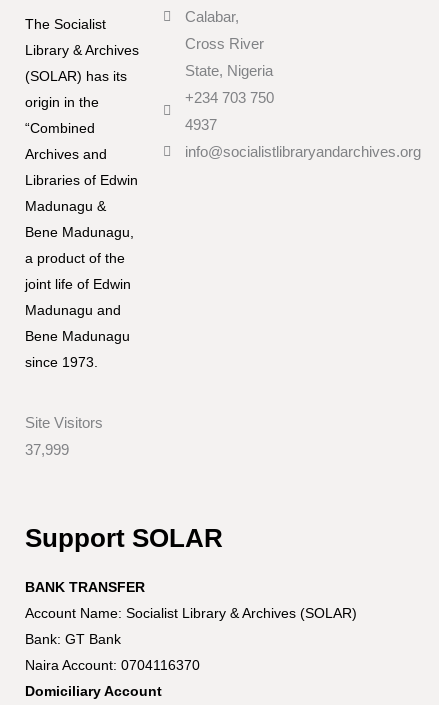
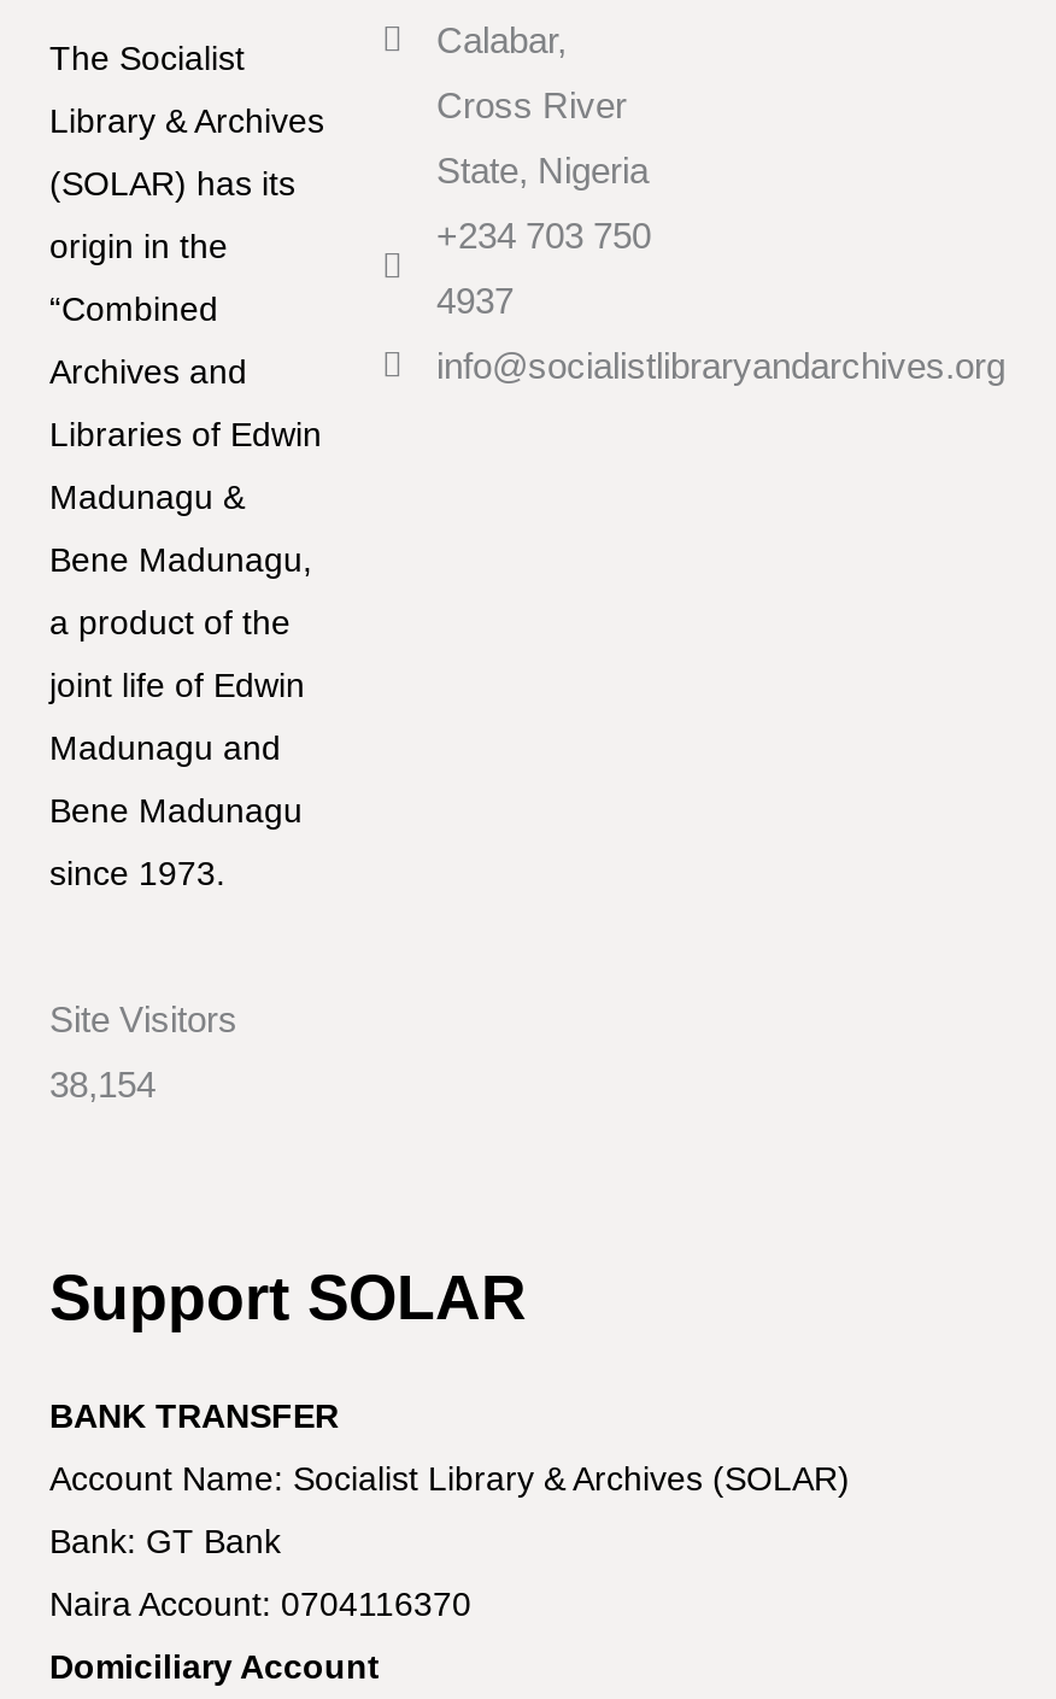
[25,441,69,458] 37,999 -> [49,1064,156,1105] 38,154

